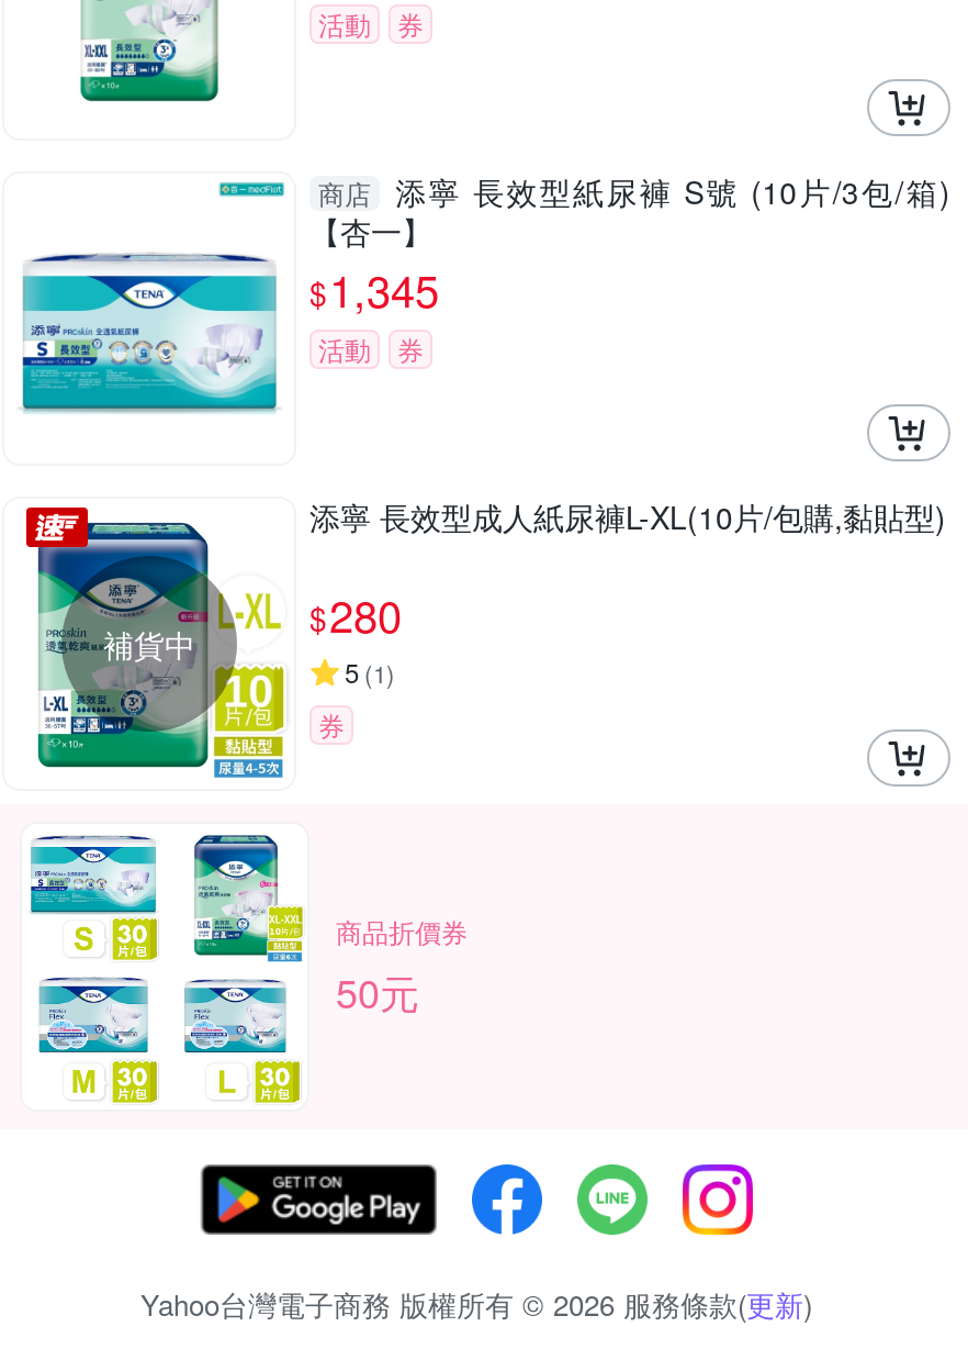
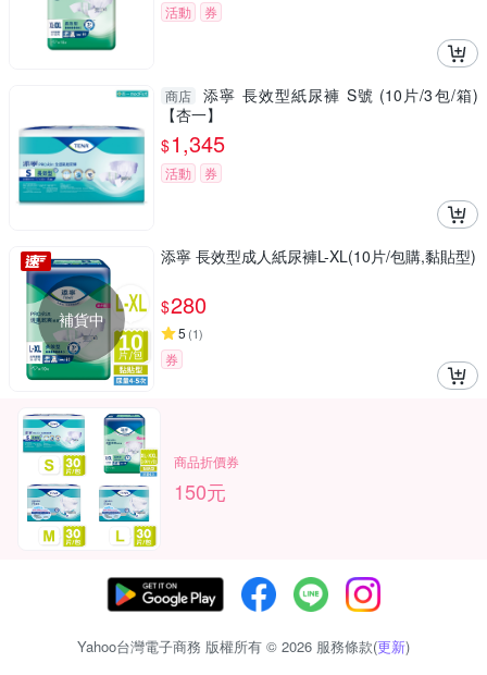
[336,963,419,1020] 50元 -> [174,477,226,505] 150元

